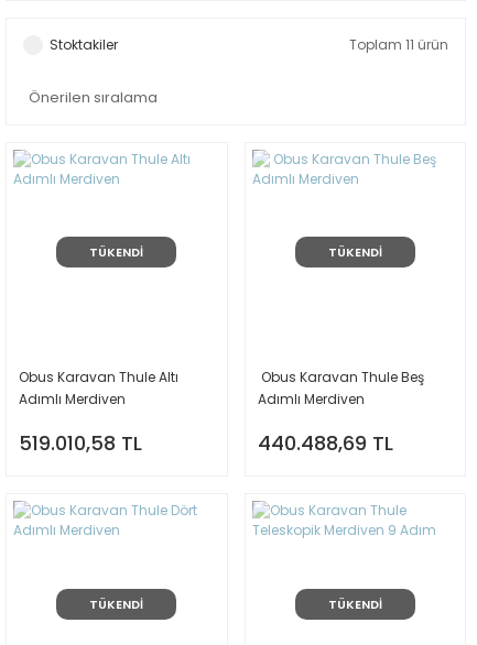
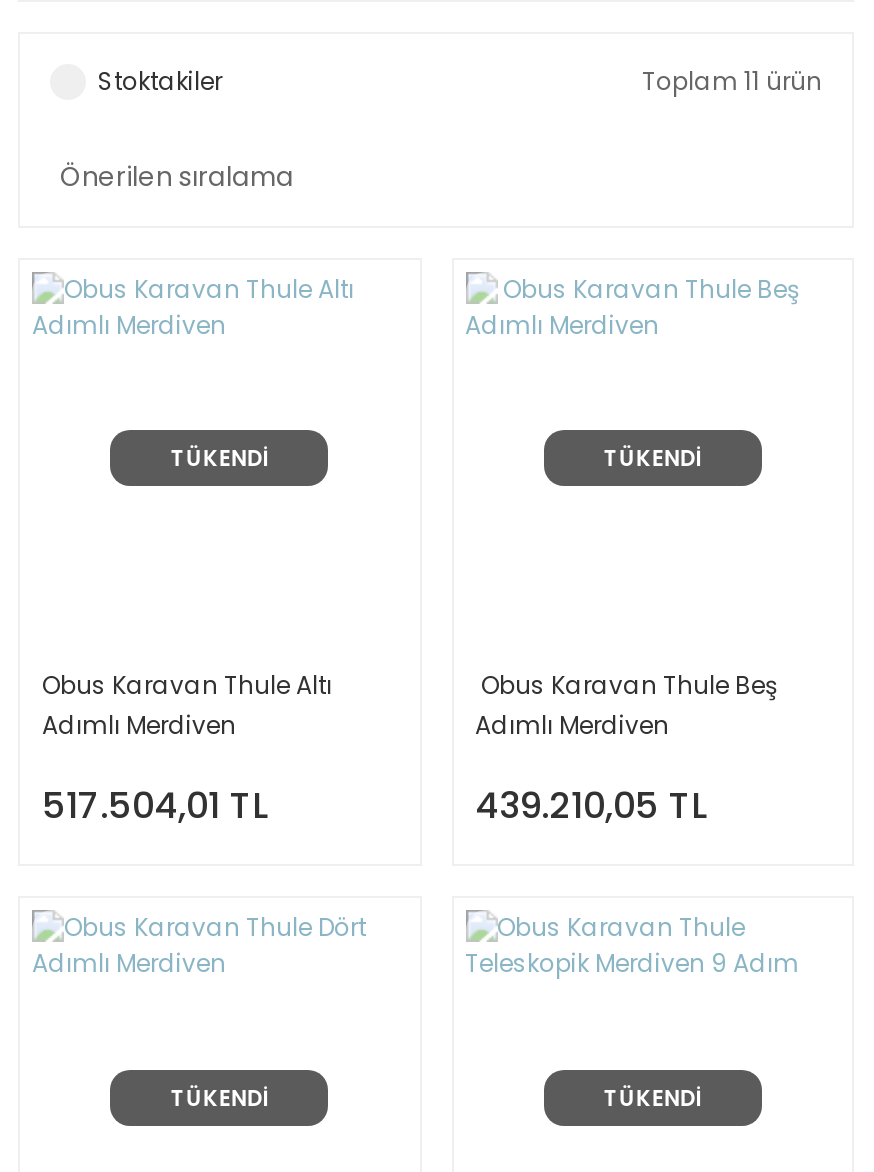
[19,429,142,456] 519.010,58 TL -> [42,779,268,829] 517.504,01 TL
[257,429,393,456] 440.488,69 TL -> [475,779,707,829] 439.210,05 TL

